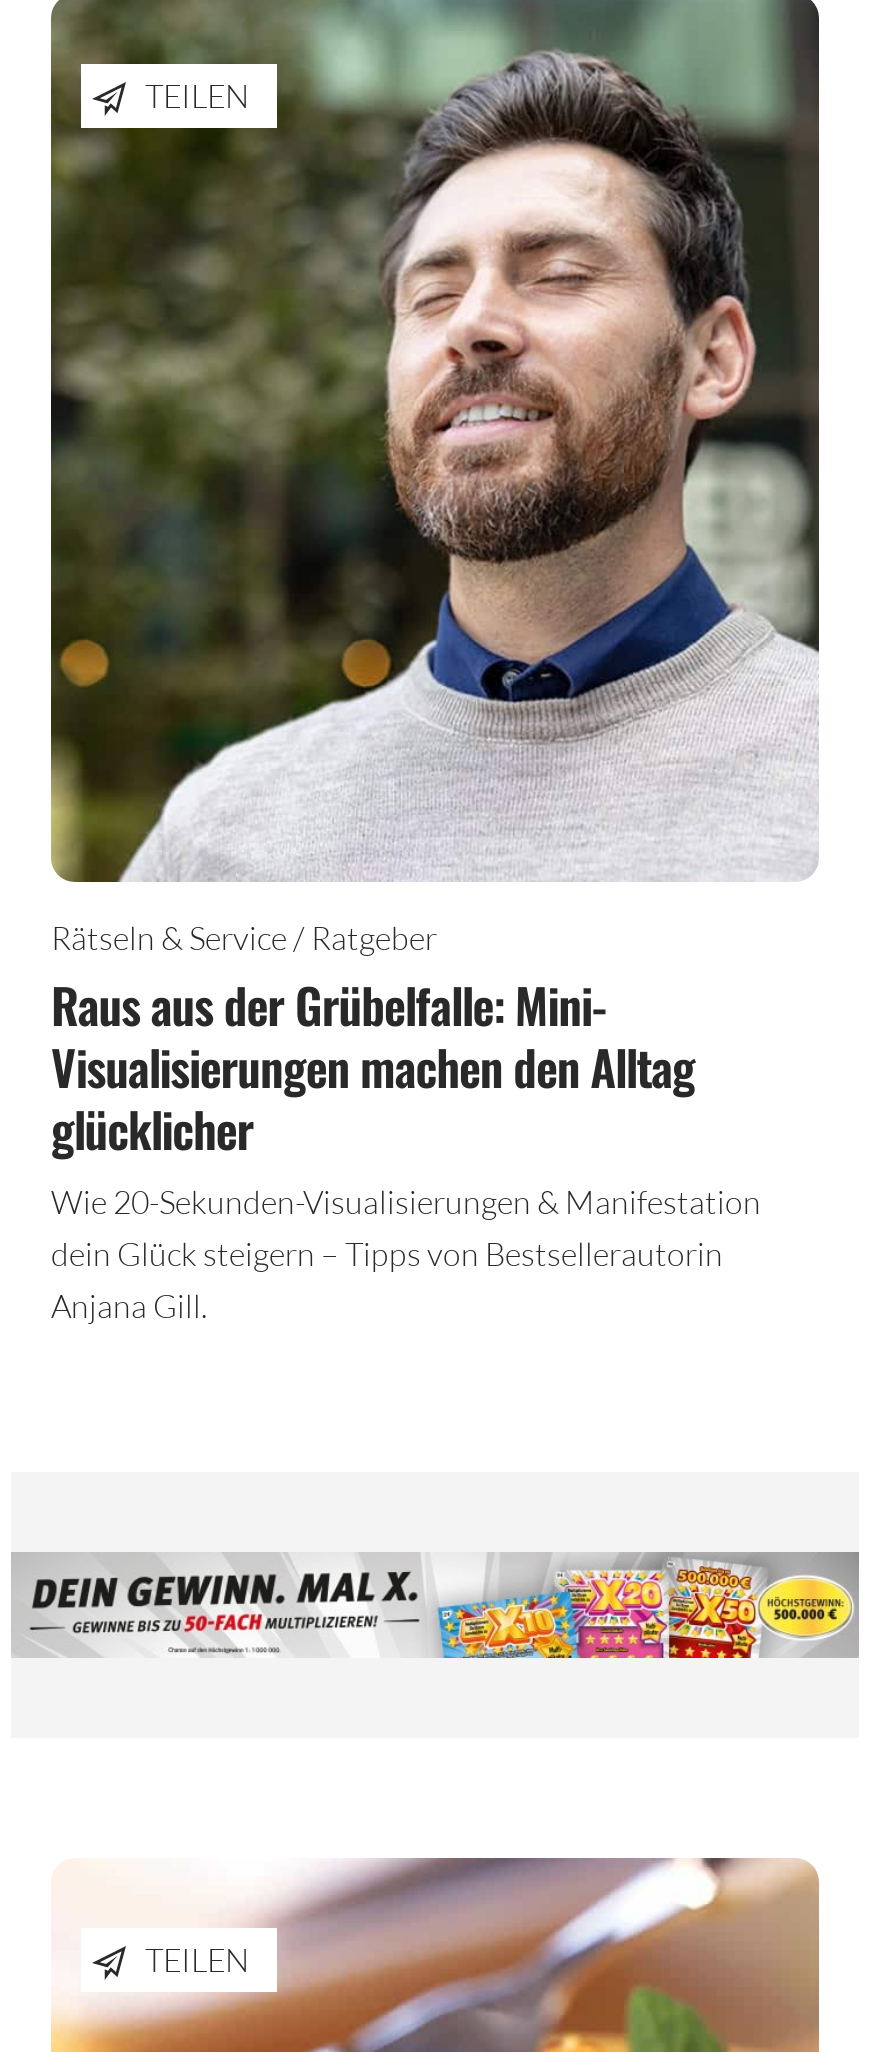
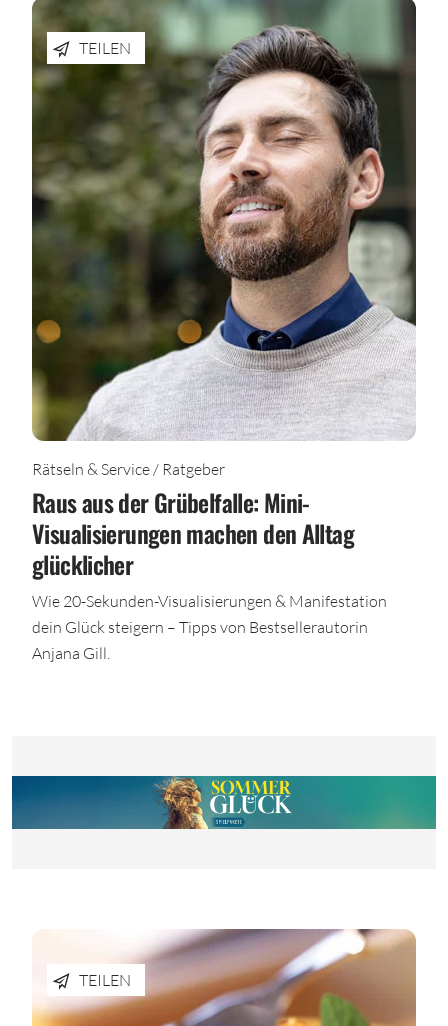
[11,1552,859,1660] [image] -> [11,775,437,830] [image]

